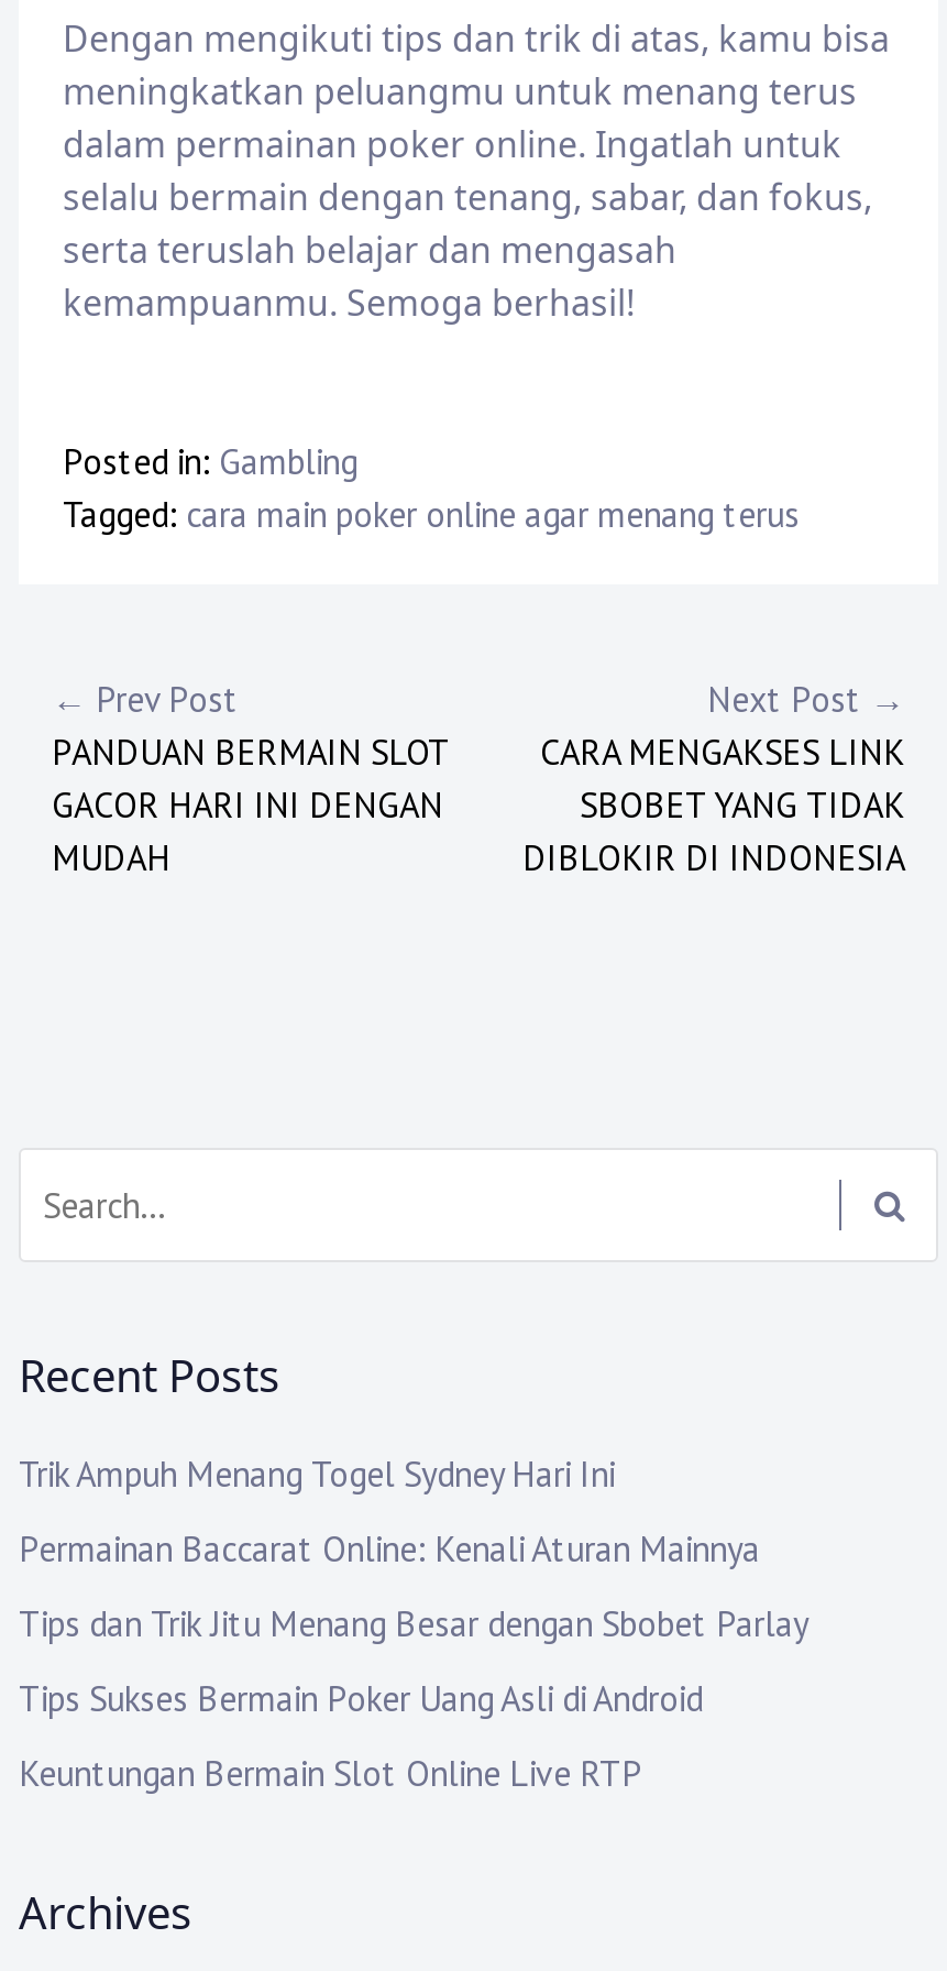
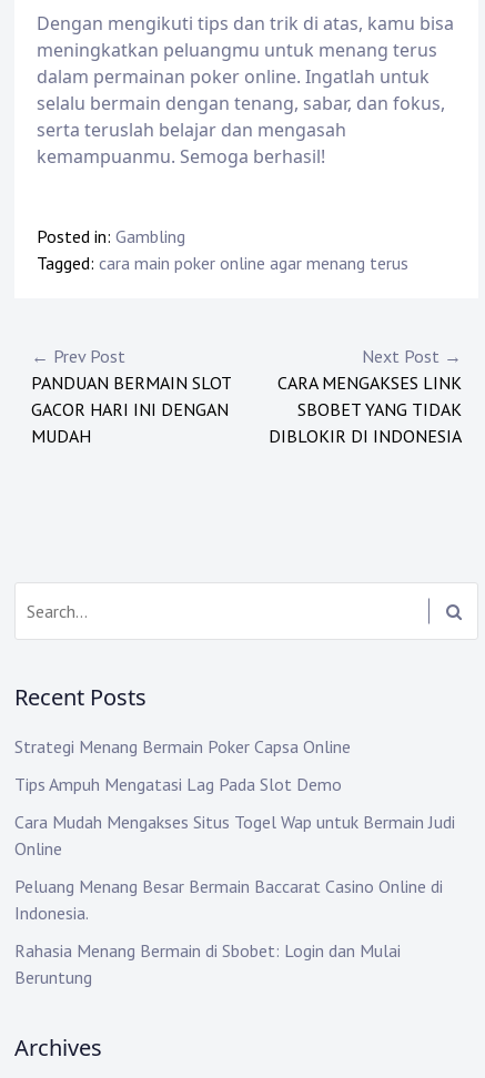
[19,1452,615,1496] Trik Ampuh Menang Togel Sydney Hari Ini -> [14,736,351,758] Strategi Menang Bermain Poker Capsa Online
[19,1527,760,1571] Permainan Baccarat Online: Kenali Aturan Mainnya -> [14,773,342,796] Tips Ampuh Mengatasi Lag Pada Slot Demo
[19,1602,808,1646] Tips dan Trik Jitu Menang Besar dengan Sbobet Parlay -> [14,811,455,860] Cara Mudah Mengakses Situs Togel Wap untuk Bermain Judi | Online
[19,1677,703,1721] Tips Sukses Bermain Poker Uang Asli di Android -> [14,875,443,924] Peluang Menang Besar Bermain Baccarat Casino Online di | Indonesia.
[19,1752,643,1796] Keuntungan Bermain Slot Online Live RTP -> [14,940,401,989] Rahasia Menang Bermain di Sbobet: Login dan Mulai | Beruntung

